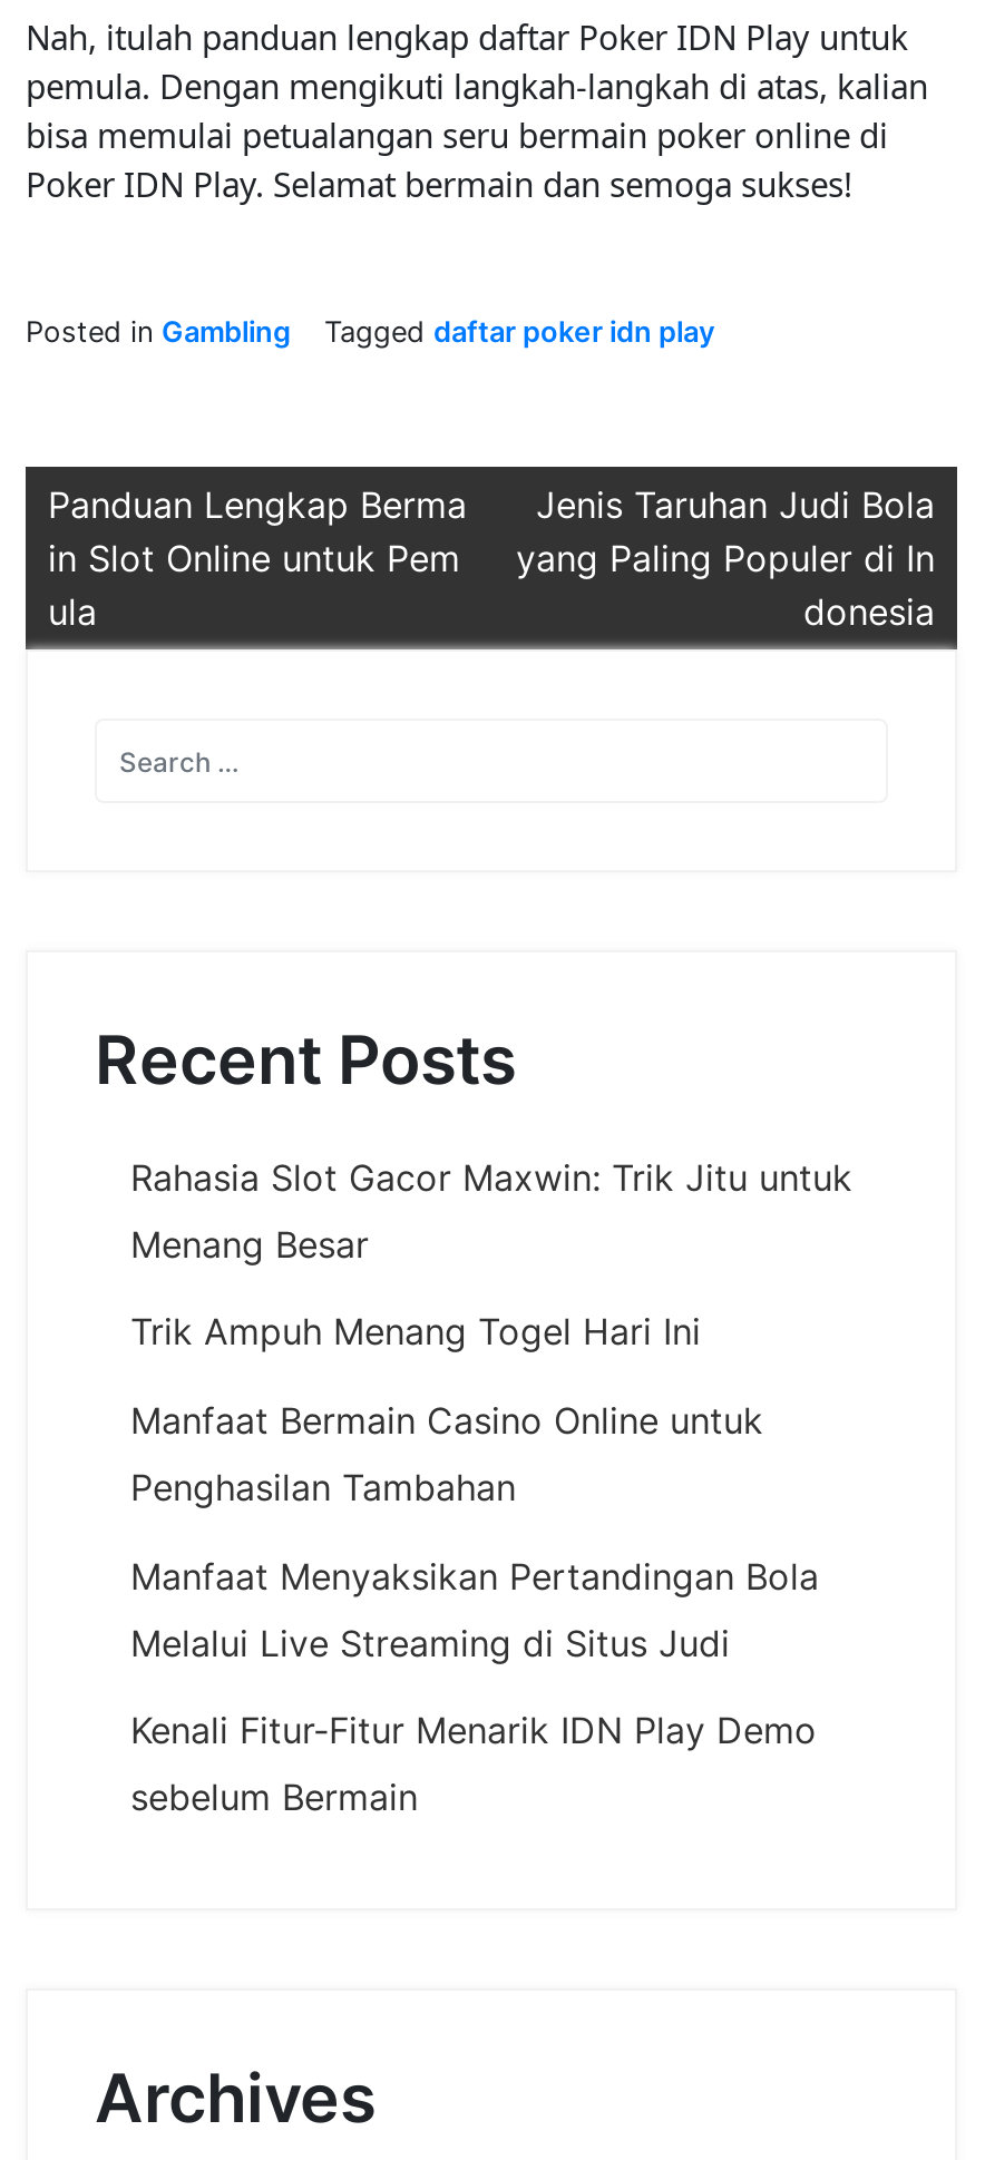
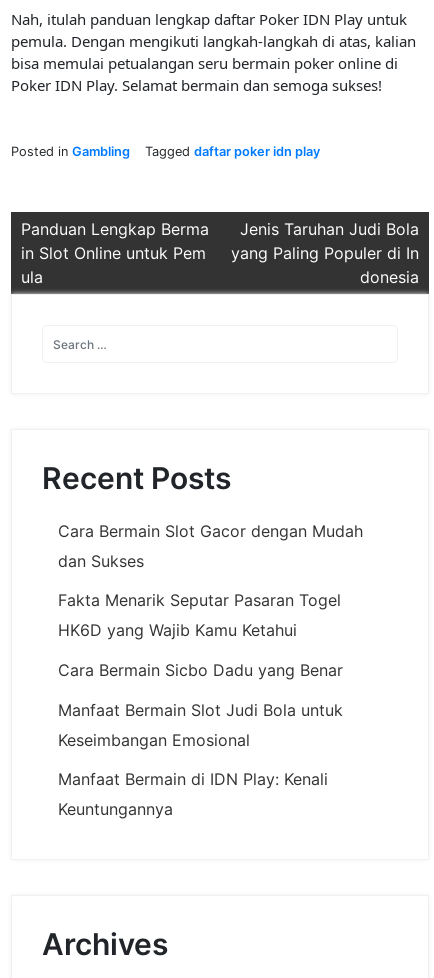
[130,1155,852,1199] Rahasia Slot Gacor Maxwin: Trik Jitu untuk -> [58,521,363,541] Cara Bermain Slot Gacor dengan Mudah
[130,1222,369,1266] Menang Besar -> [58,551,144,571] dan Sukses
[130,1310,701,1354] Trik Ampuh Menang Togel Hari Ini -> [58,590,341,610] Fakta Menarik Seputar Pasaran Togel
[130,1398,763,1443] Manfaat Bermain Casino Online untuk -> [58,620,297,640] HK6D yang Wajib Kamu Ketahui
[130,1465,516,1509] Penghasilan Tambahan -> [58,660,343,680] Cara Bermain Sicbo Dadu yang Benar
[130,1553,819,1598] Manfaat Menyaksikan Pertandingan Bola -> [58,700,343,720] Manfaat Bermain Slot Judi Bola untuk
[130,1620,730,1665] Melalui Live Streaming di Situs Judi -> [58,730,250,750] Keseimbangan Emosional
[130,1708,817,1753] Kenali Fitur-Fitur Menarik IDN Play Demo -> [58,769,328,789] Manfaat Bermain di IDN Play: Kenali
[130,1775,418,1820] sebelum Bermain -> [58,799,173,819] Keuntungannya

